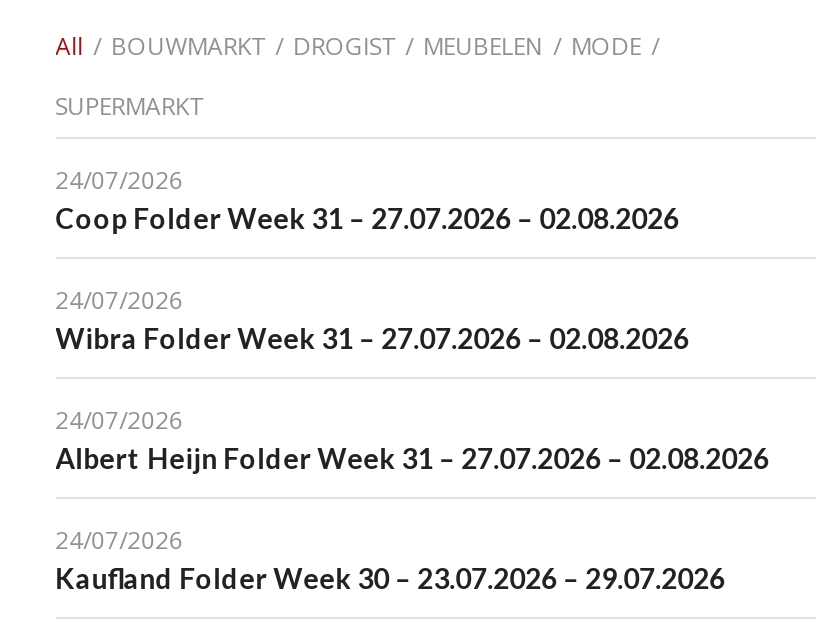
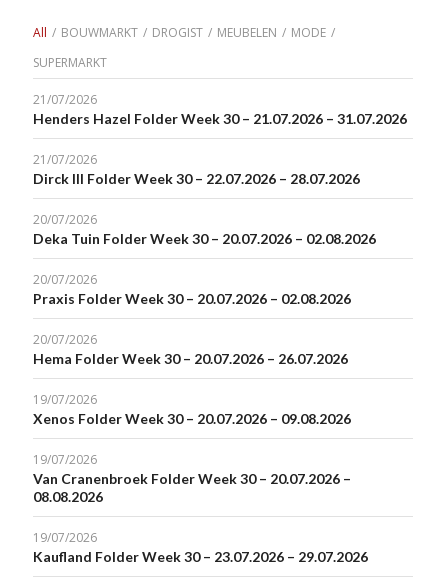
[55,163,769,557] 24/07/2026 | Coop Folder Week 31 – 27.07.2026 – 02.08.2026 | 24/07/2026 | Wibra Folder Week 31 – 27.07.2026 – 02.08.2026 | 24/07/2026 | Albert Heijn Folder Week 31 – 27.07.2026 – 02.08.2026 | 24/07/2026 -> [33,91,407,546] 21/07/2026 | Henders Hazel Folder Week 30 – 21.07.2026 – 31.07.2026 | 21/07/2026 | Dirck III Folder Week 30 – 22.07.2026 – 28.07.2026 | 20/07/2026 | Deka Tuin Folder Week 30 – 20.07.2026 – 02.08.2026 | 20/07/2026 | Praxis Folder Week 30 – 20.07.2026 – 02.08.2026 | 20/07/2026 | Hema Folder Week 30 – 20.07.2026 – 26.07.2026 | 19/07/2026 | Xenos Folder Week 30 – 20.07.2026 – 09.08.2026 | 19/07/2026 | Van Cranenbroek Folder Week 30 – 20.07.2026 – | 08.08.2026 | 19/07/2026

